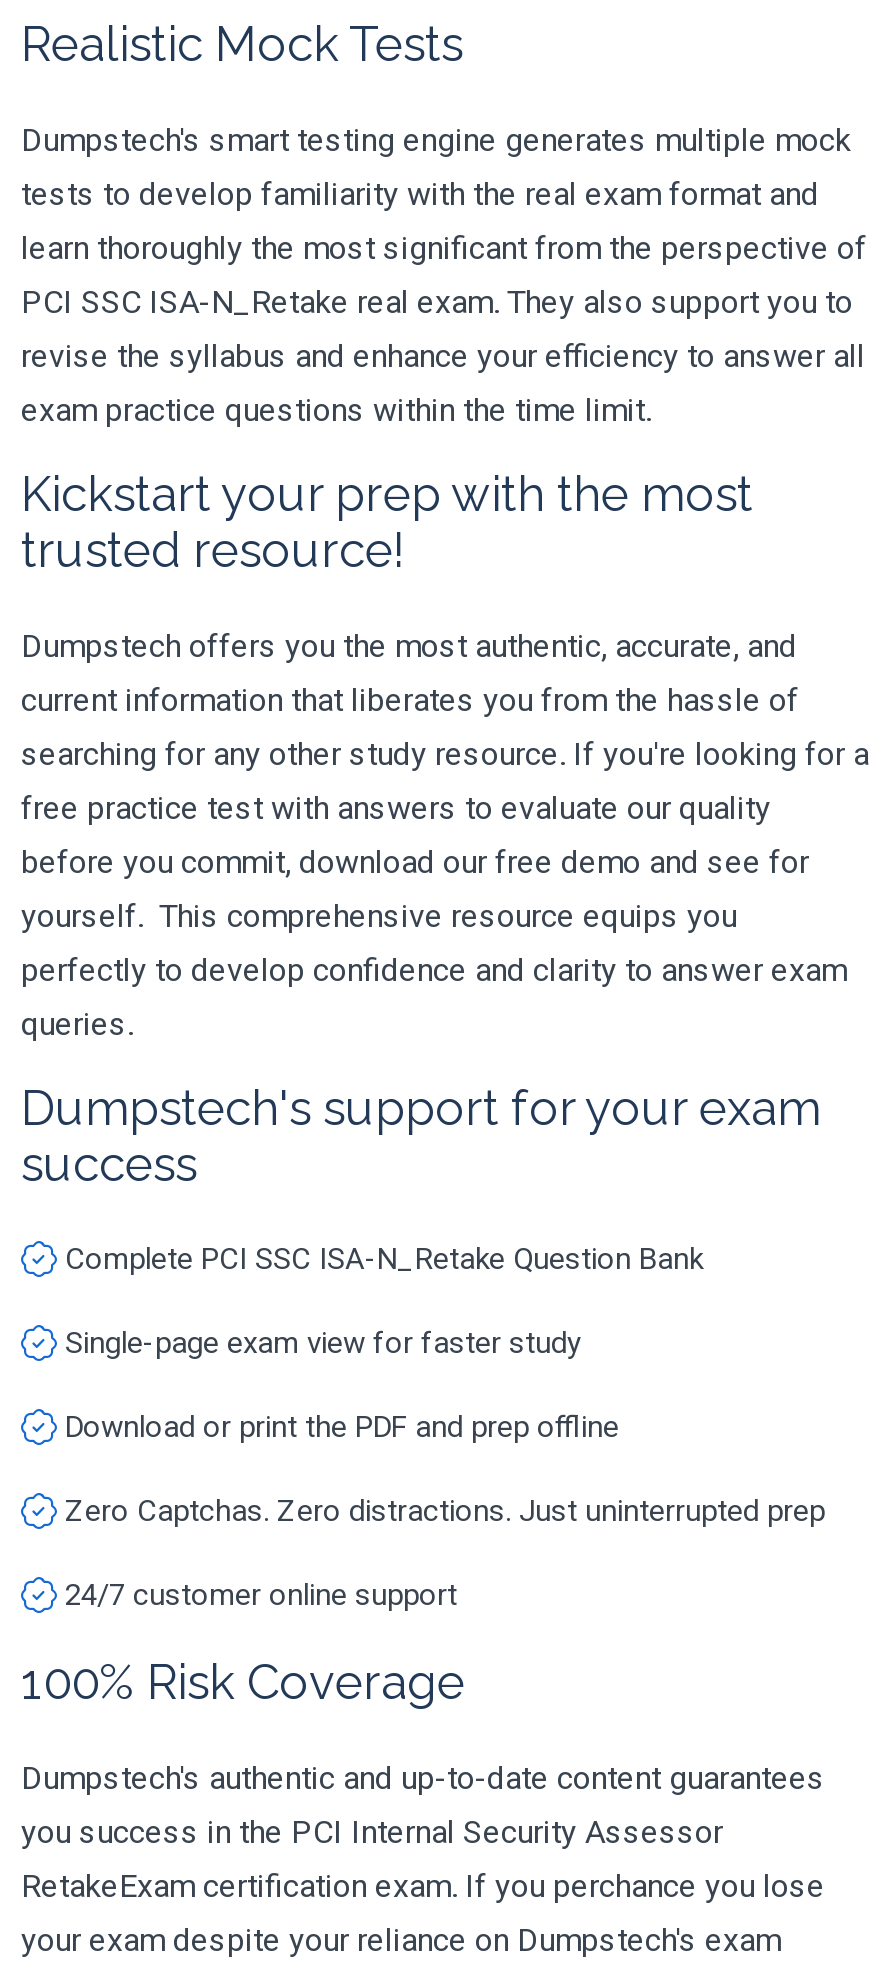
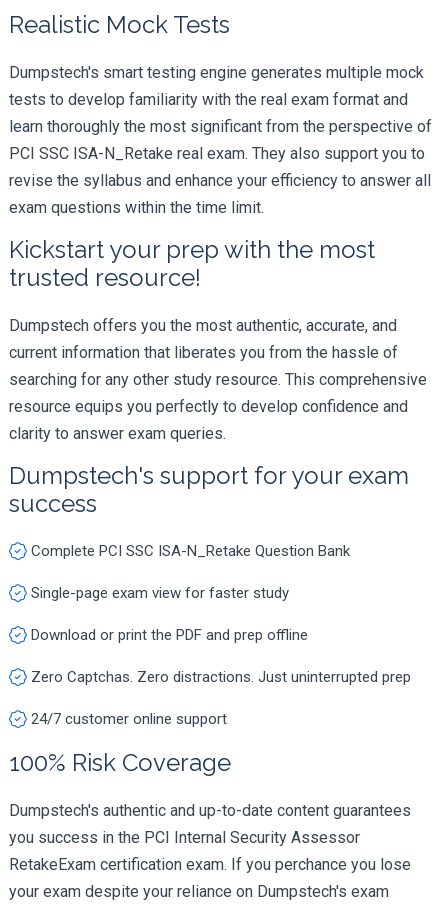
[21,390,651,428] exam practice questions within the time limit. -> [9,198,264,217] exam questions within the time limit.
[21,734,869,1042] searching for any other study resource. If you're looking for a | free practice test with answers to evaluate our quality | before you commit, download our free demo and see for | yourself. This comprehensive resource equips you | perfectly to develop confidence and clarity to answer exam | queries. -> [9,370,427,443] searching for any other study resource. This comprehensive | resource equips you perfectly to develop confidence and | clarity to answer exam queries.

